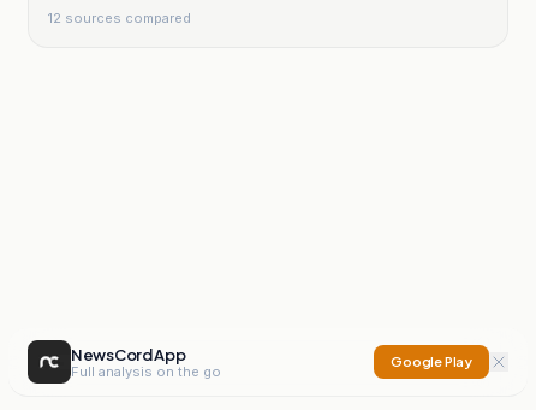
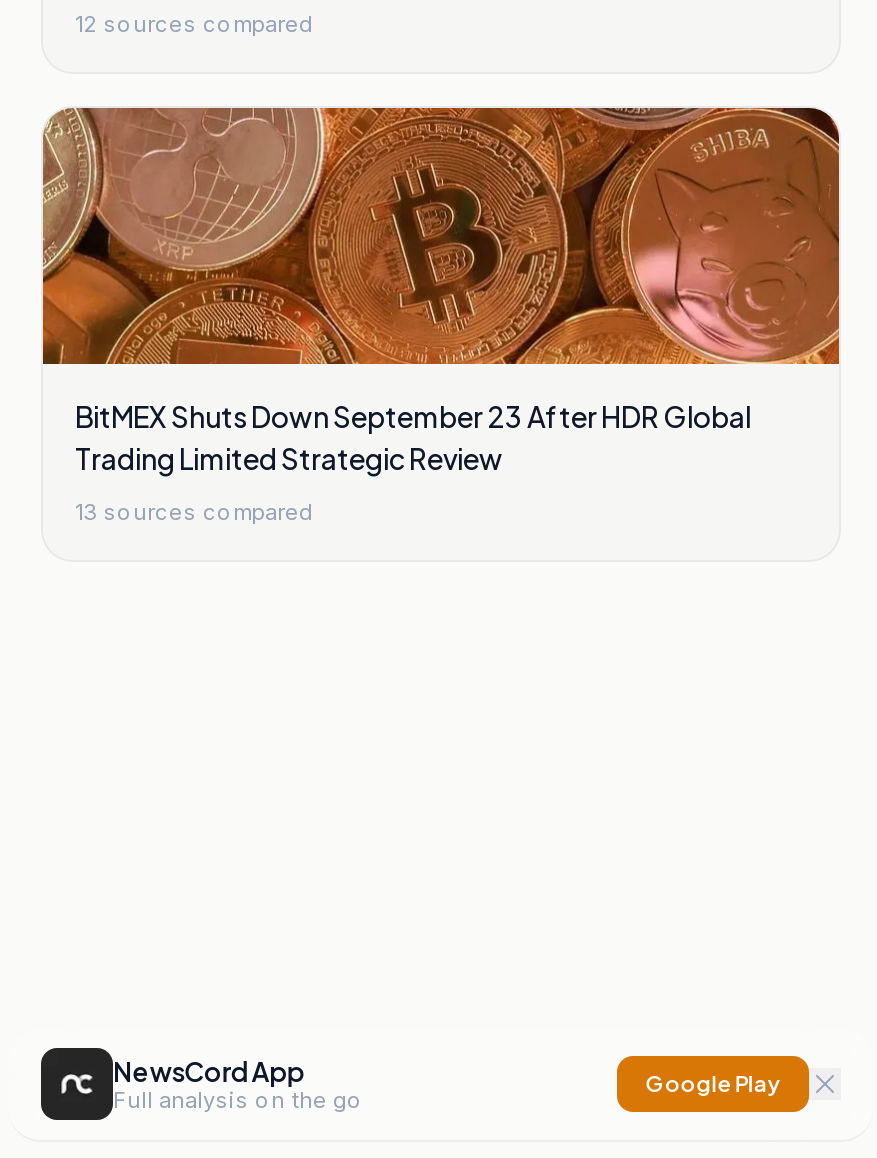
none -> [41,106,841,526] [image] | BitMEX Shuts Down September 23 After HDR Global | Trading Limited Strategic Review | 13 sources compared

